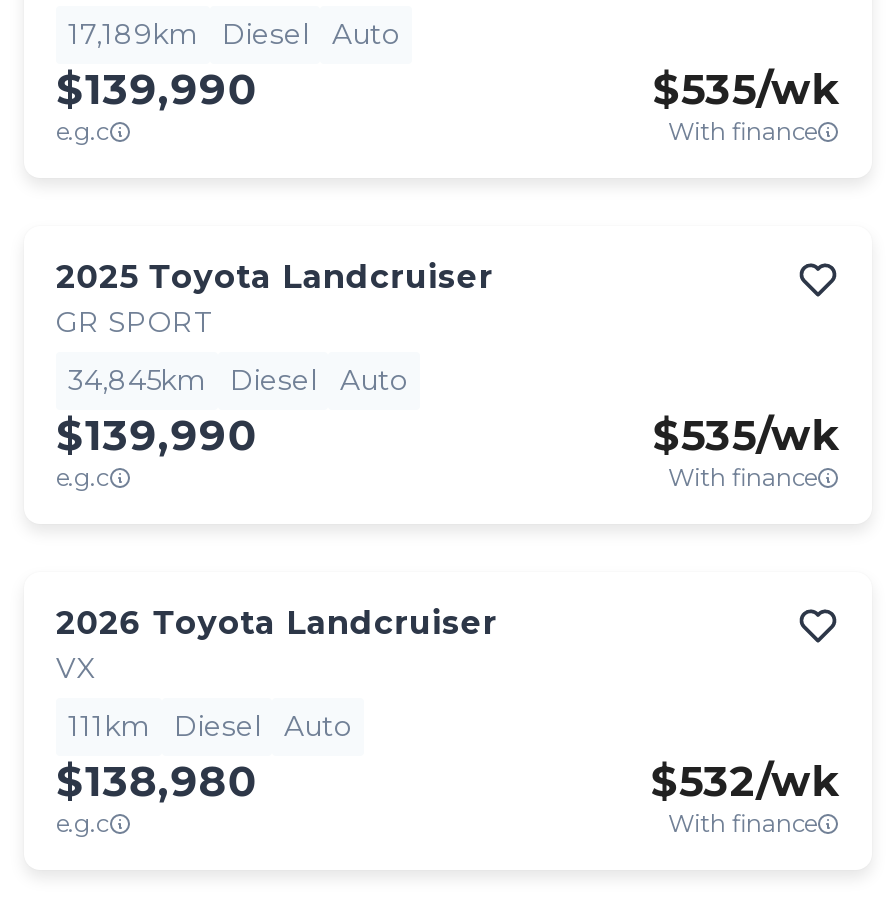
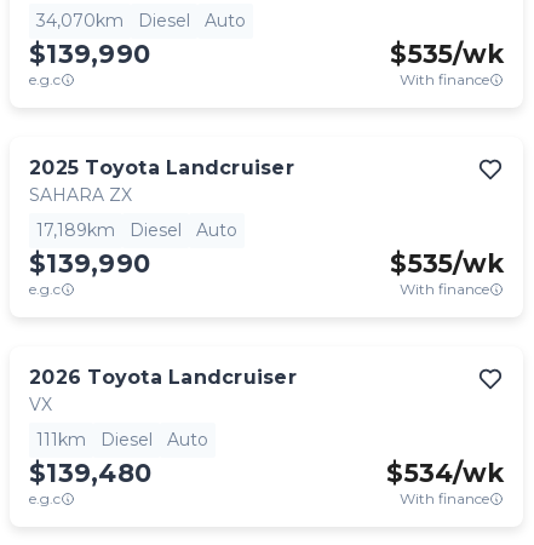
[68,16,400,52] 17,189km Diesel Auto -> [36,10,246,31] 34,070km Diesel Auto
[56,304,210,340] GR SPORT -> [29,184,132,206] SAHARA ZX
[68,362,408,398] 34,845km Diesel Auto -> [36,219,237,241] 17,189km Diesel Auto
[56,756,256,806] $138,980 -> [29,458,151,488] $139,480
[650,756,840,806] $532/wk -> [387,458,504,488] $534/wk

